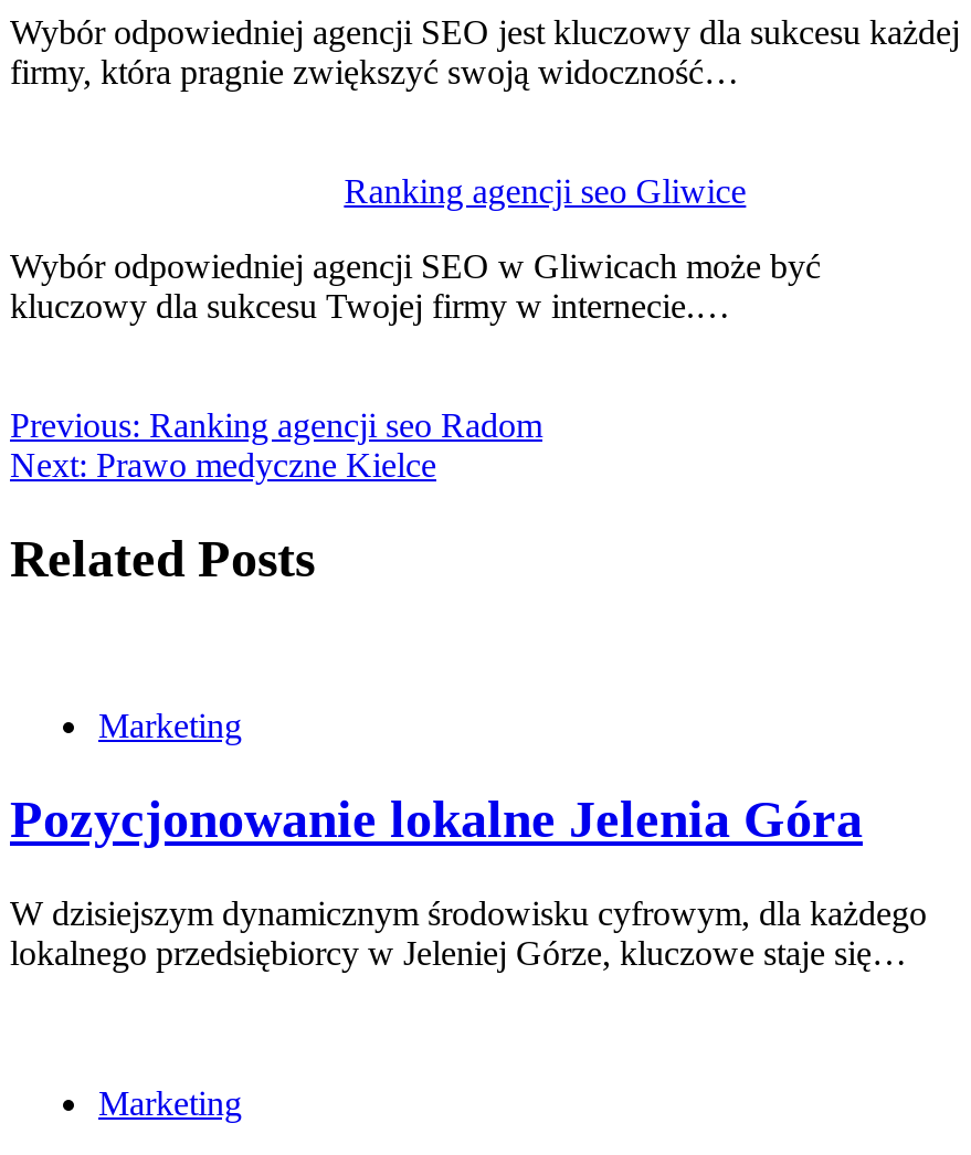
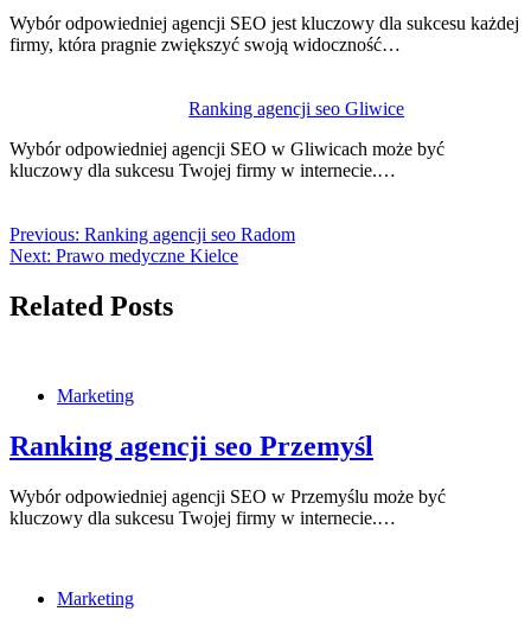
[10,791,863,849] Pozycjonowanie lokalne Jelenia Góra -> [9,431,373,462] Ranking agencji seo Przemyśl
[10,895,927,972] W dzisiejszym dynamicznym środowisku cyfrowym, dla każdego | lokalnego przedsiębiorcy w Jeleniej Górze, kluczowe staje się… -> [9,487,446,528] Wybór odpowiedniej agencji SEO w Przemyślu może być | kluczowy dla sukcesu Twojej firmy w internecie.…

